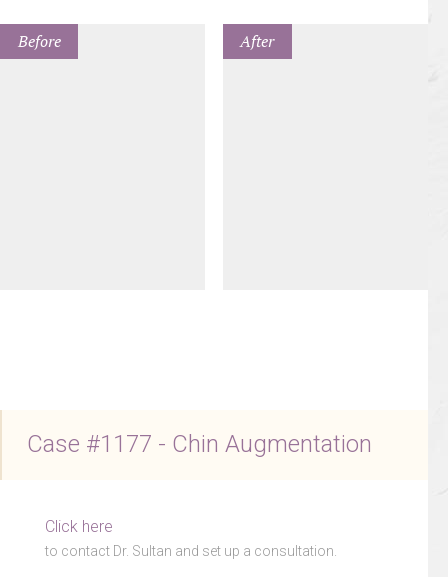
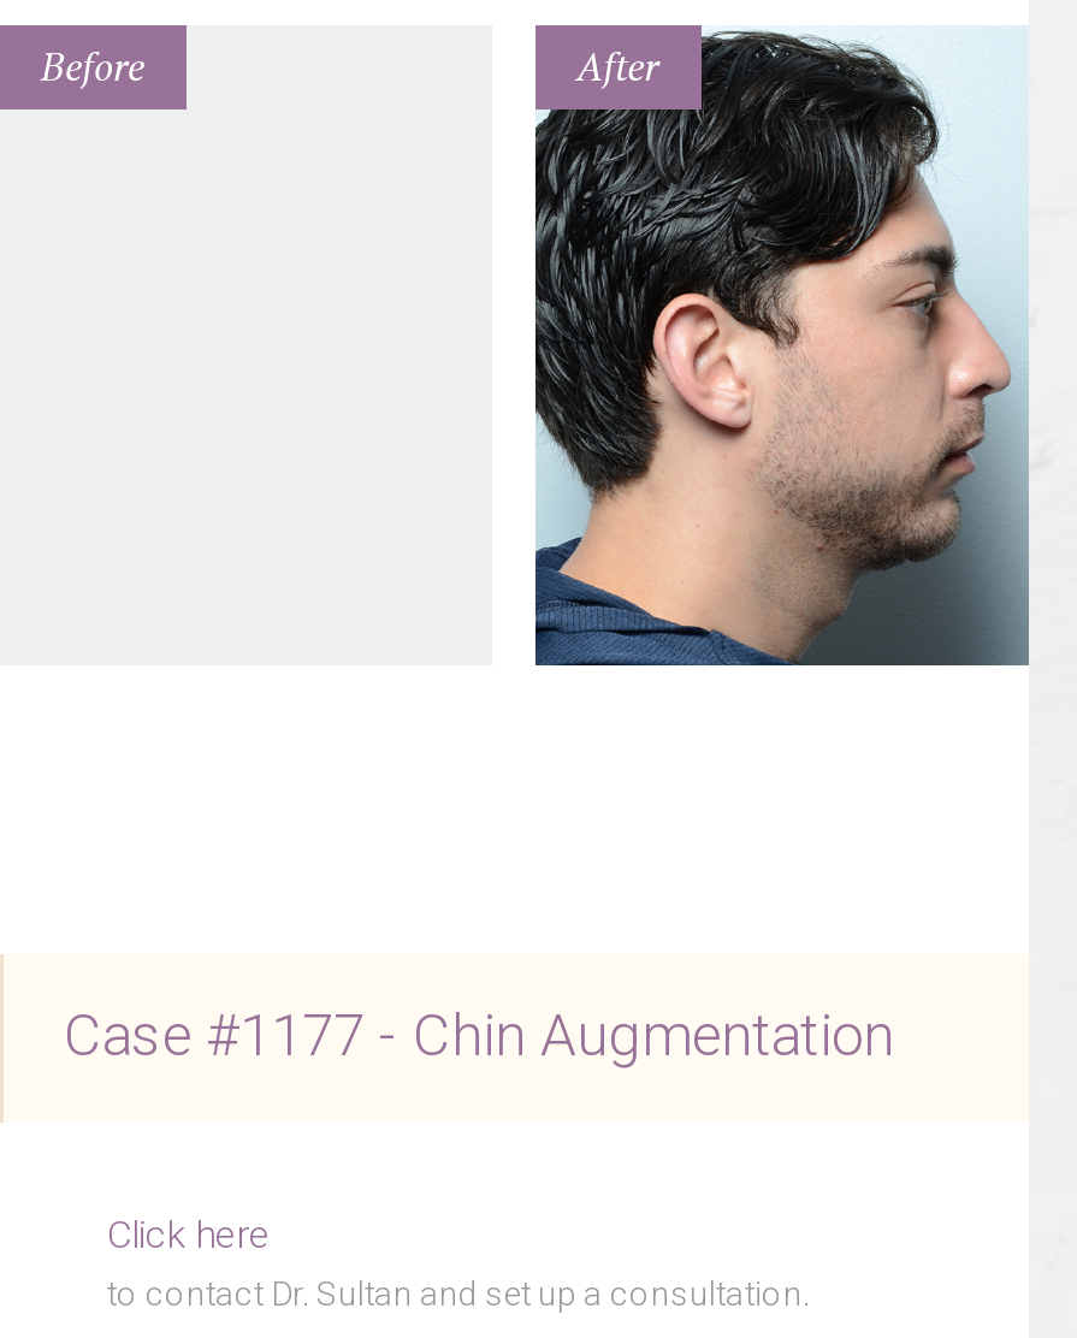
none -> [533,28,1031,668] [image]

